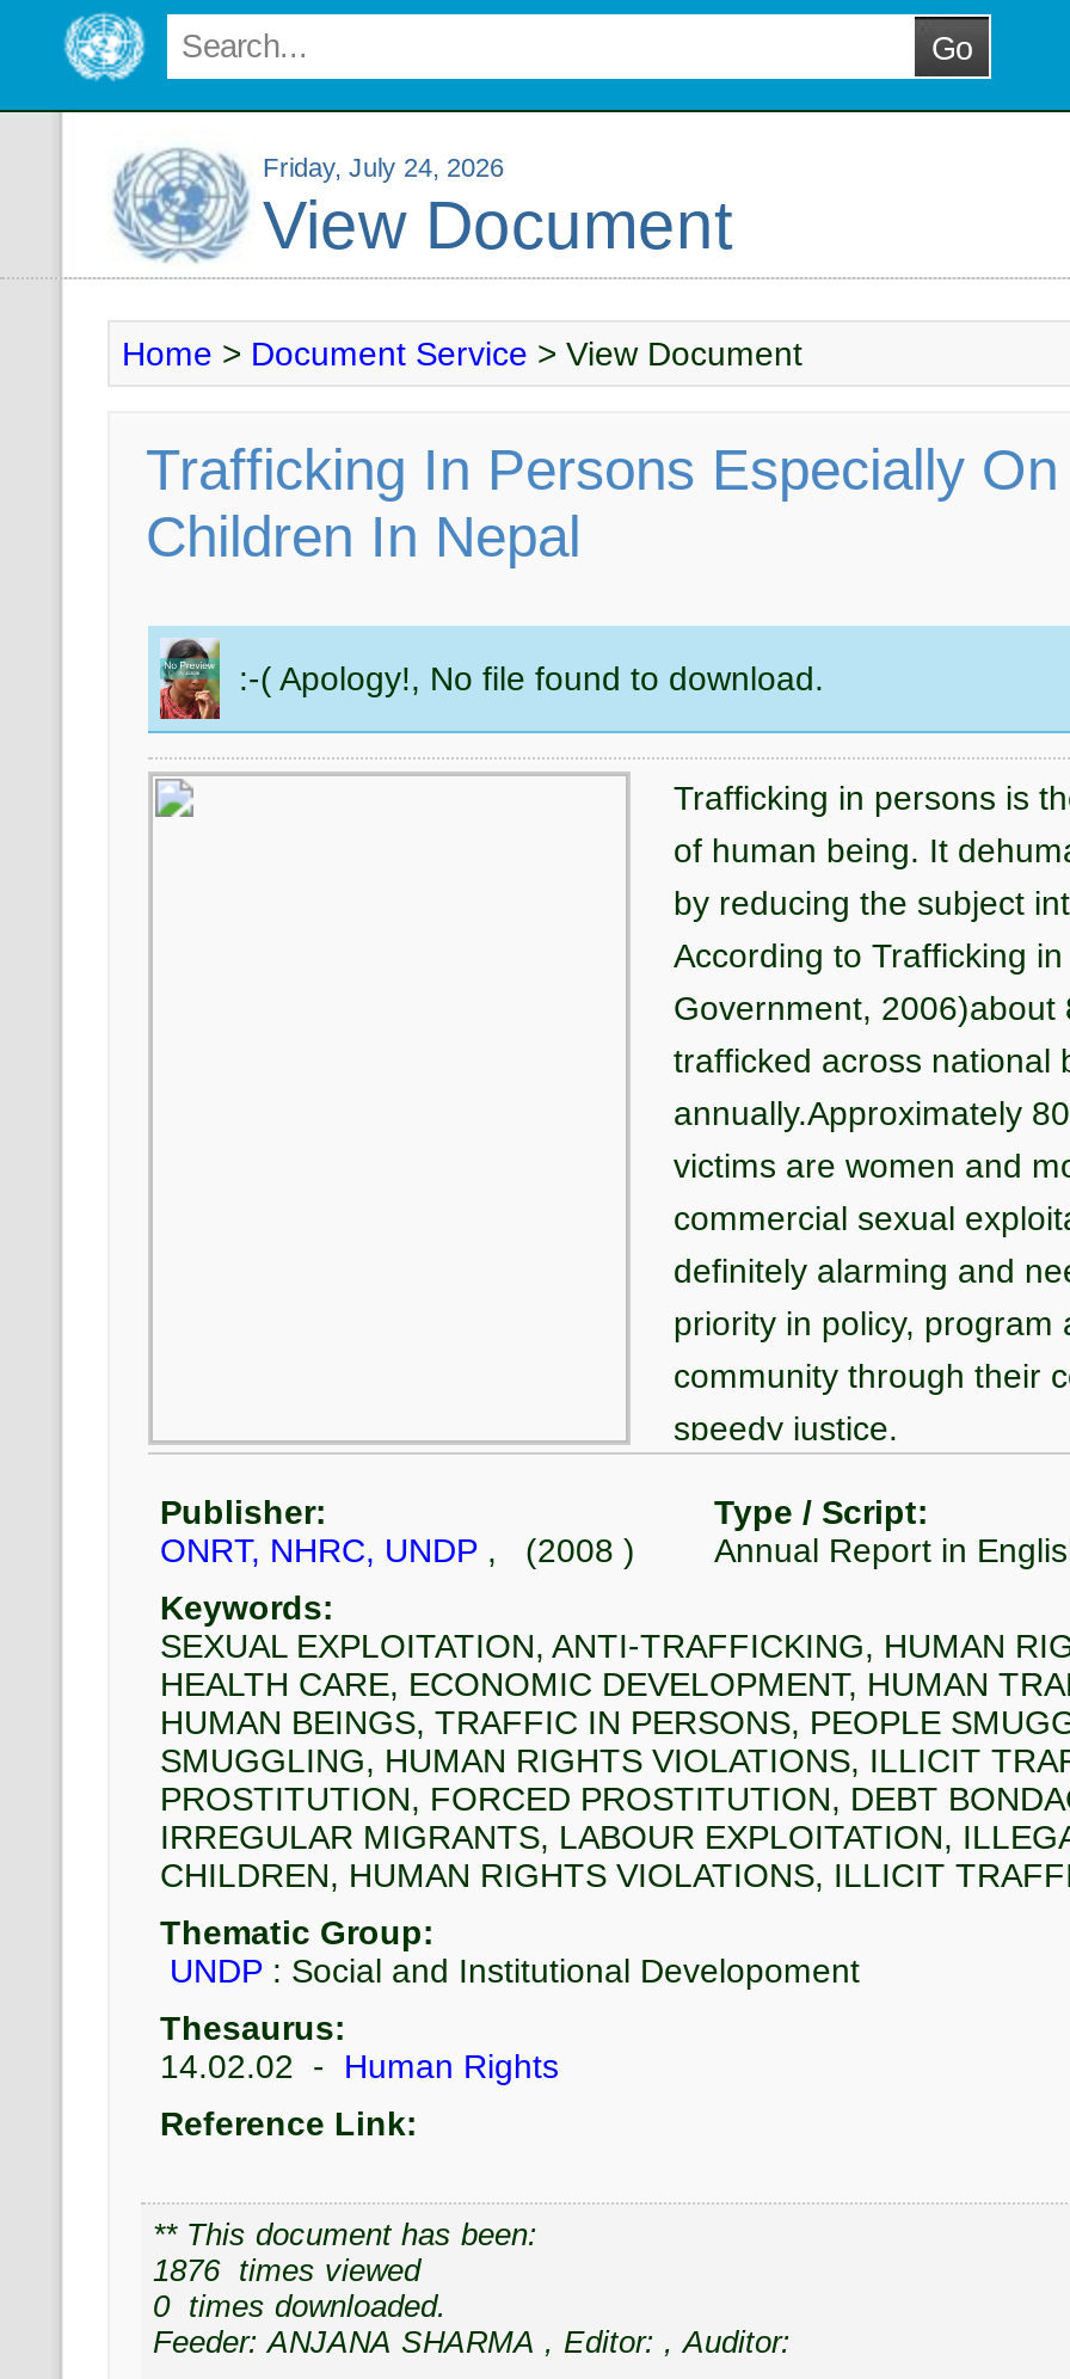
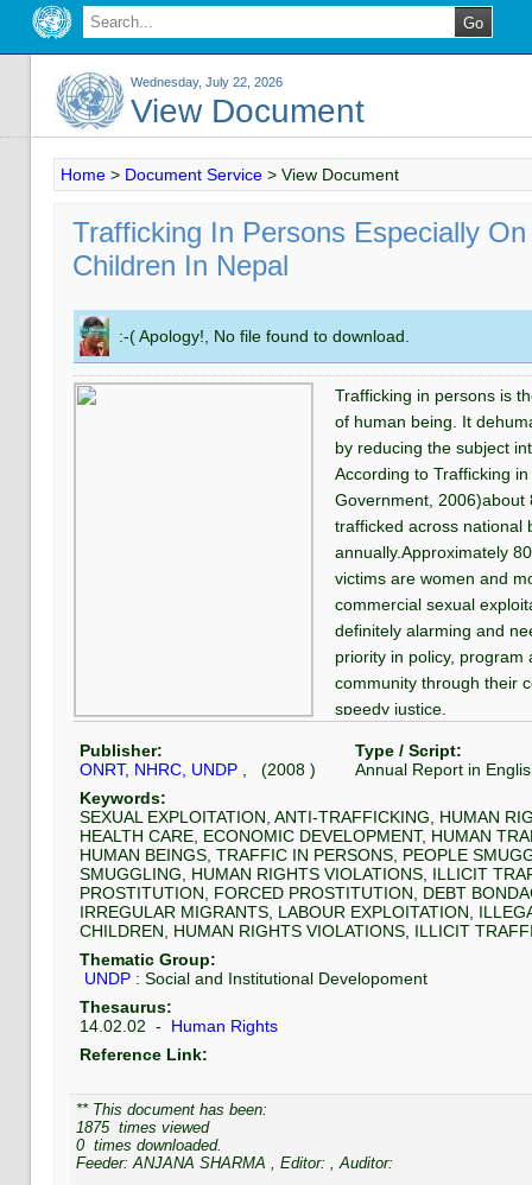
[263,153,504,182] Friday, July 24, 2026 -> [131,75,283,89] Wednesday, July 22, 2026
[153,2252,420,2288] 1876 times viewed -> [76,1119,209,1136] 1875 times viewed

